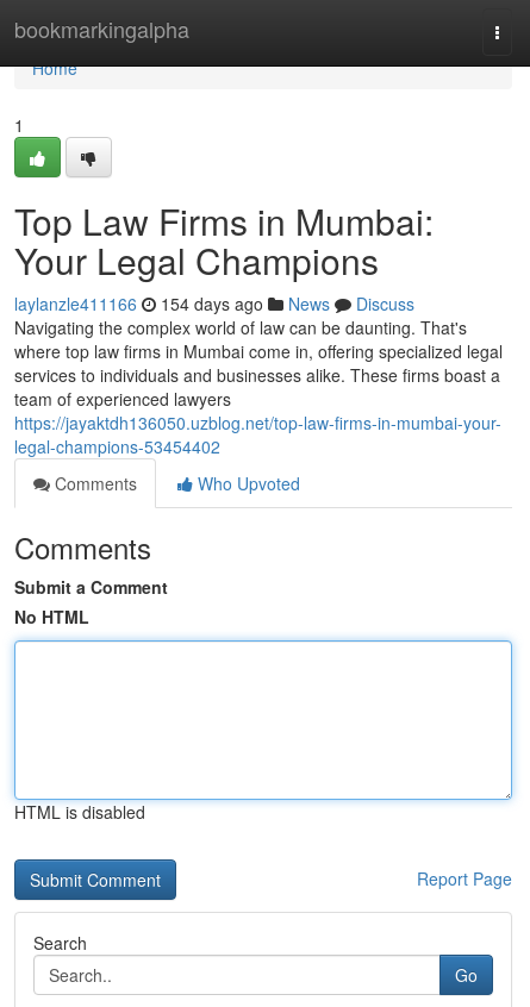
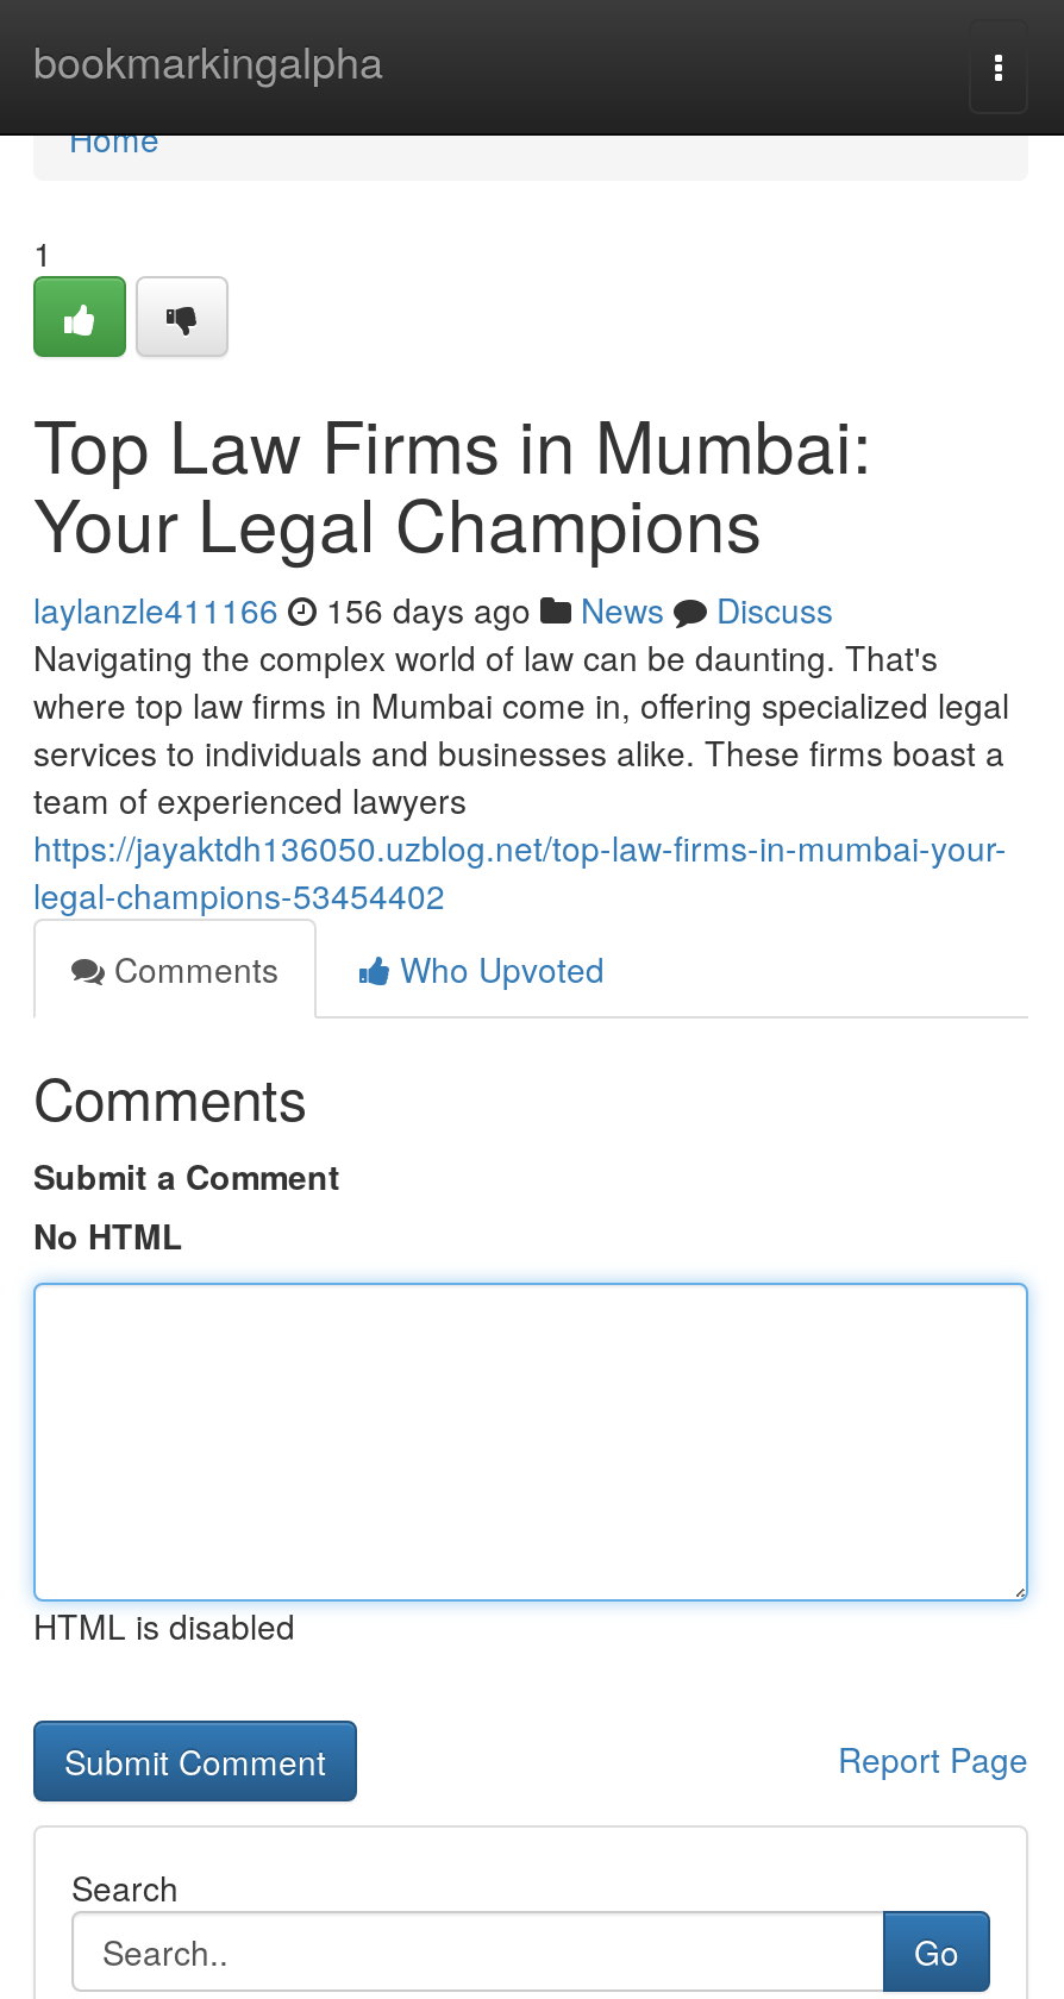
[14,292,414,315] laylanzle411166 154 days ago News Discuss -> [33,585,833,633] laylanzle411166 156 days ago News Discuss

